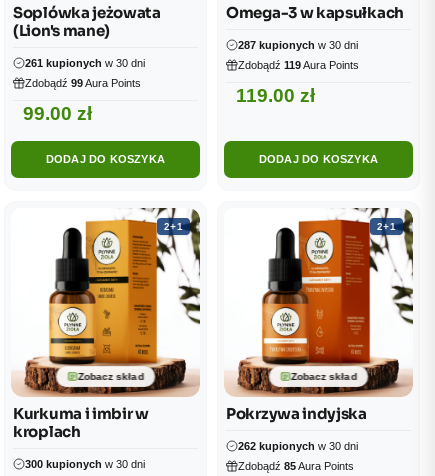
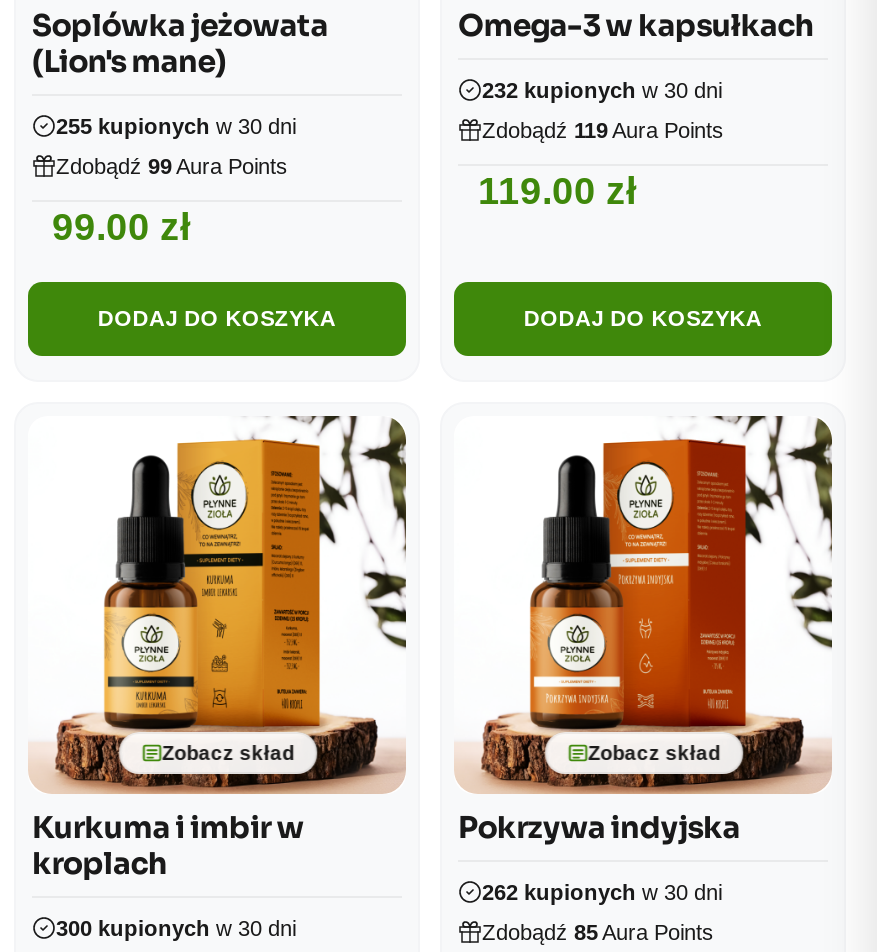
[238,39,358,51] 287 kupionych w 30 dni -> [482,78,722,102] 232 kupionych w 30 dni
[25,57,145,69] 261 kupionych w 30 dni -> [56,114,296,138] 255 kupionych w 30 dni
[164,221,183,232] 2+1 -> none
[377,221,396,232] 2+1 -> none

